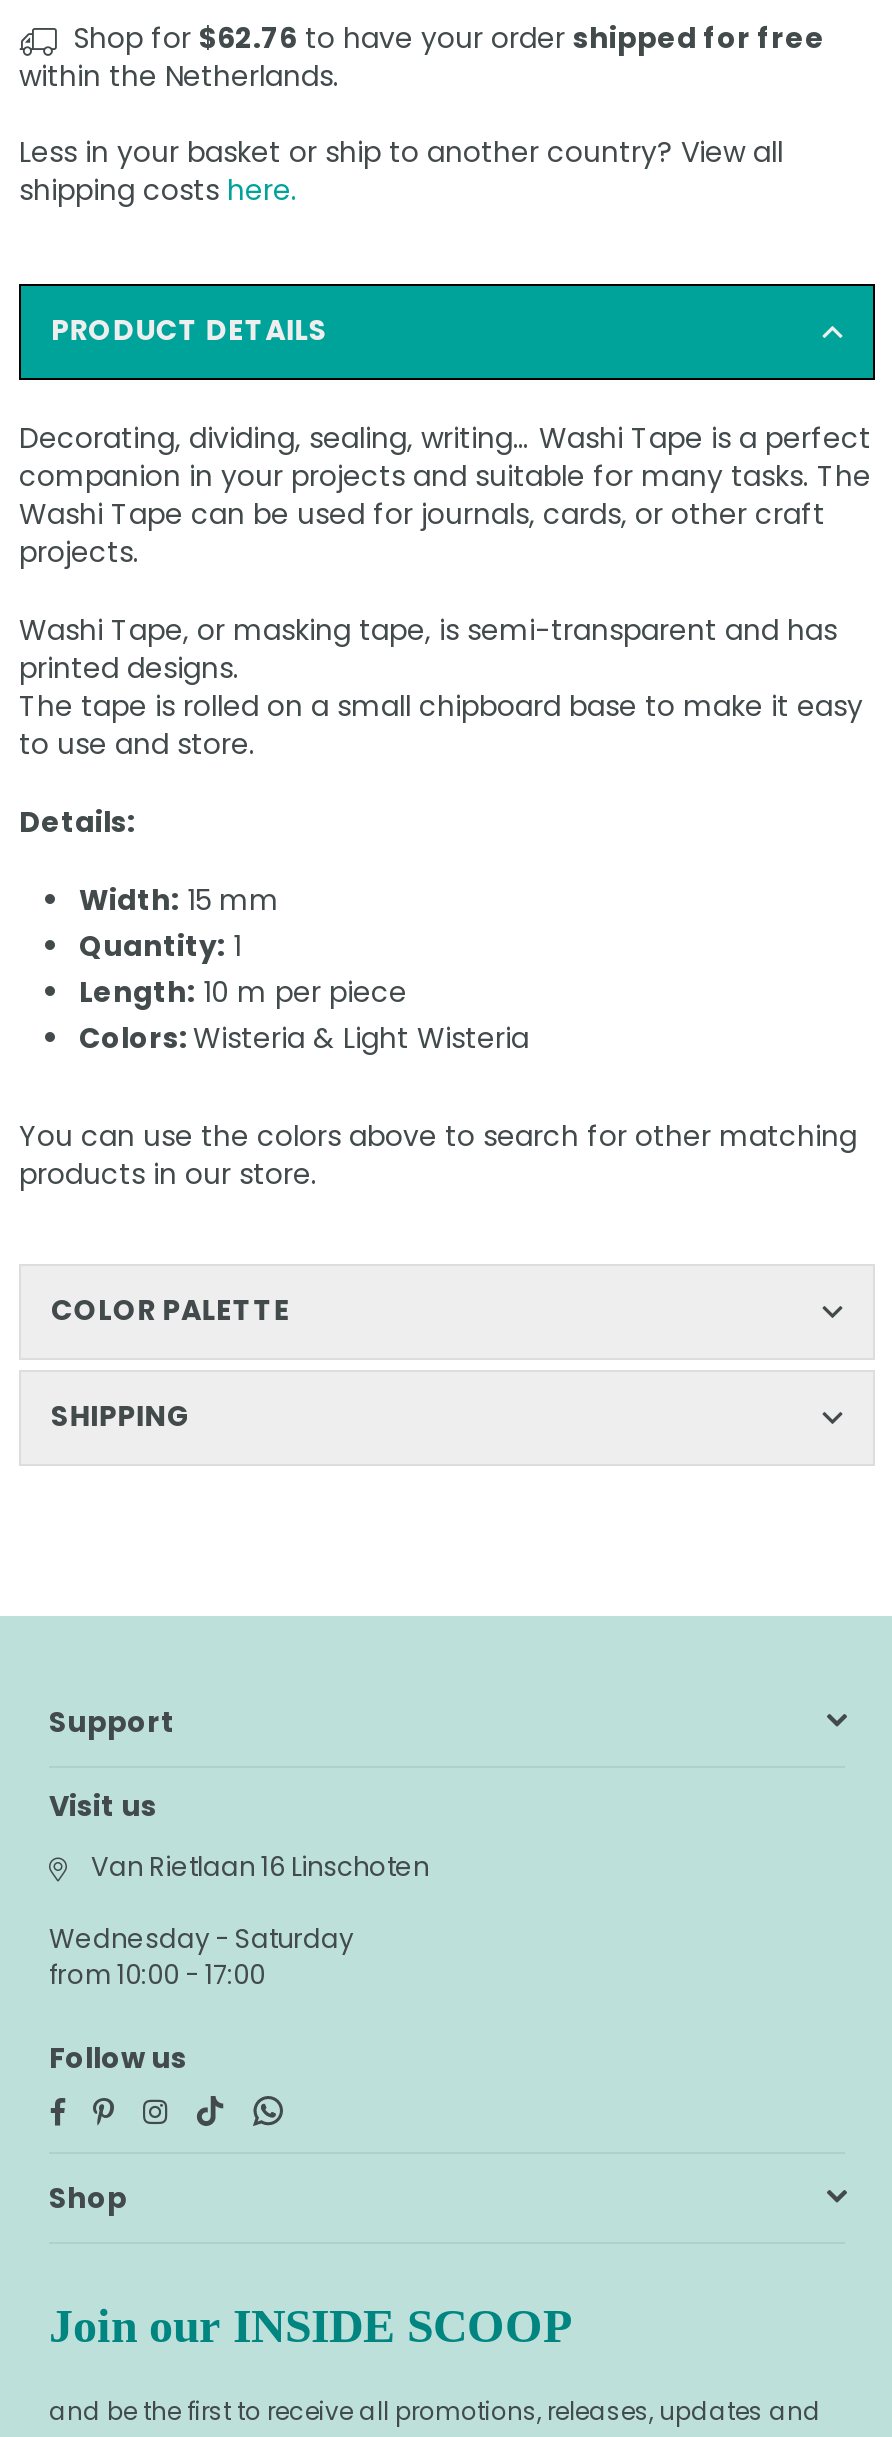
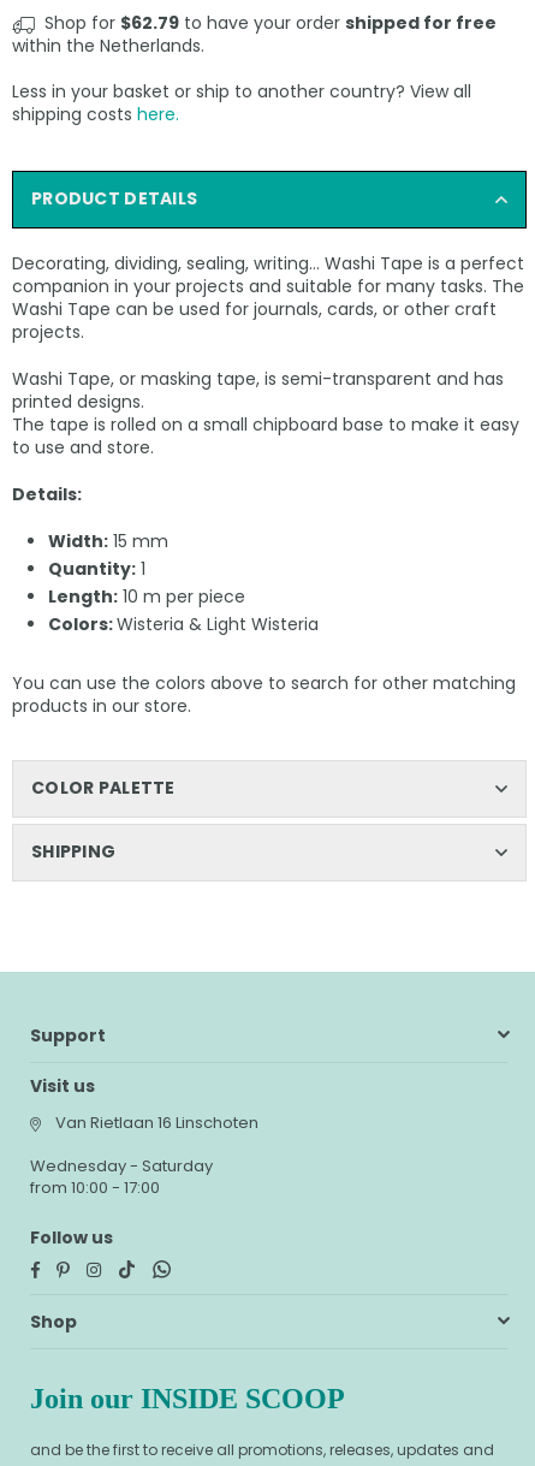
[65,18,825,58] Shop for $62.76 to have your order shipped for free -> [40,11,497,35] Shop for $62.79 to have your order shipped for free

